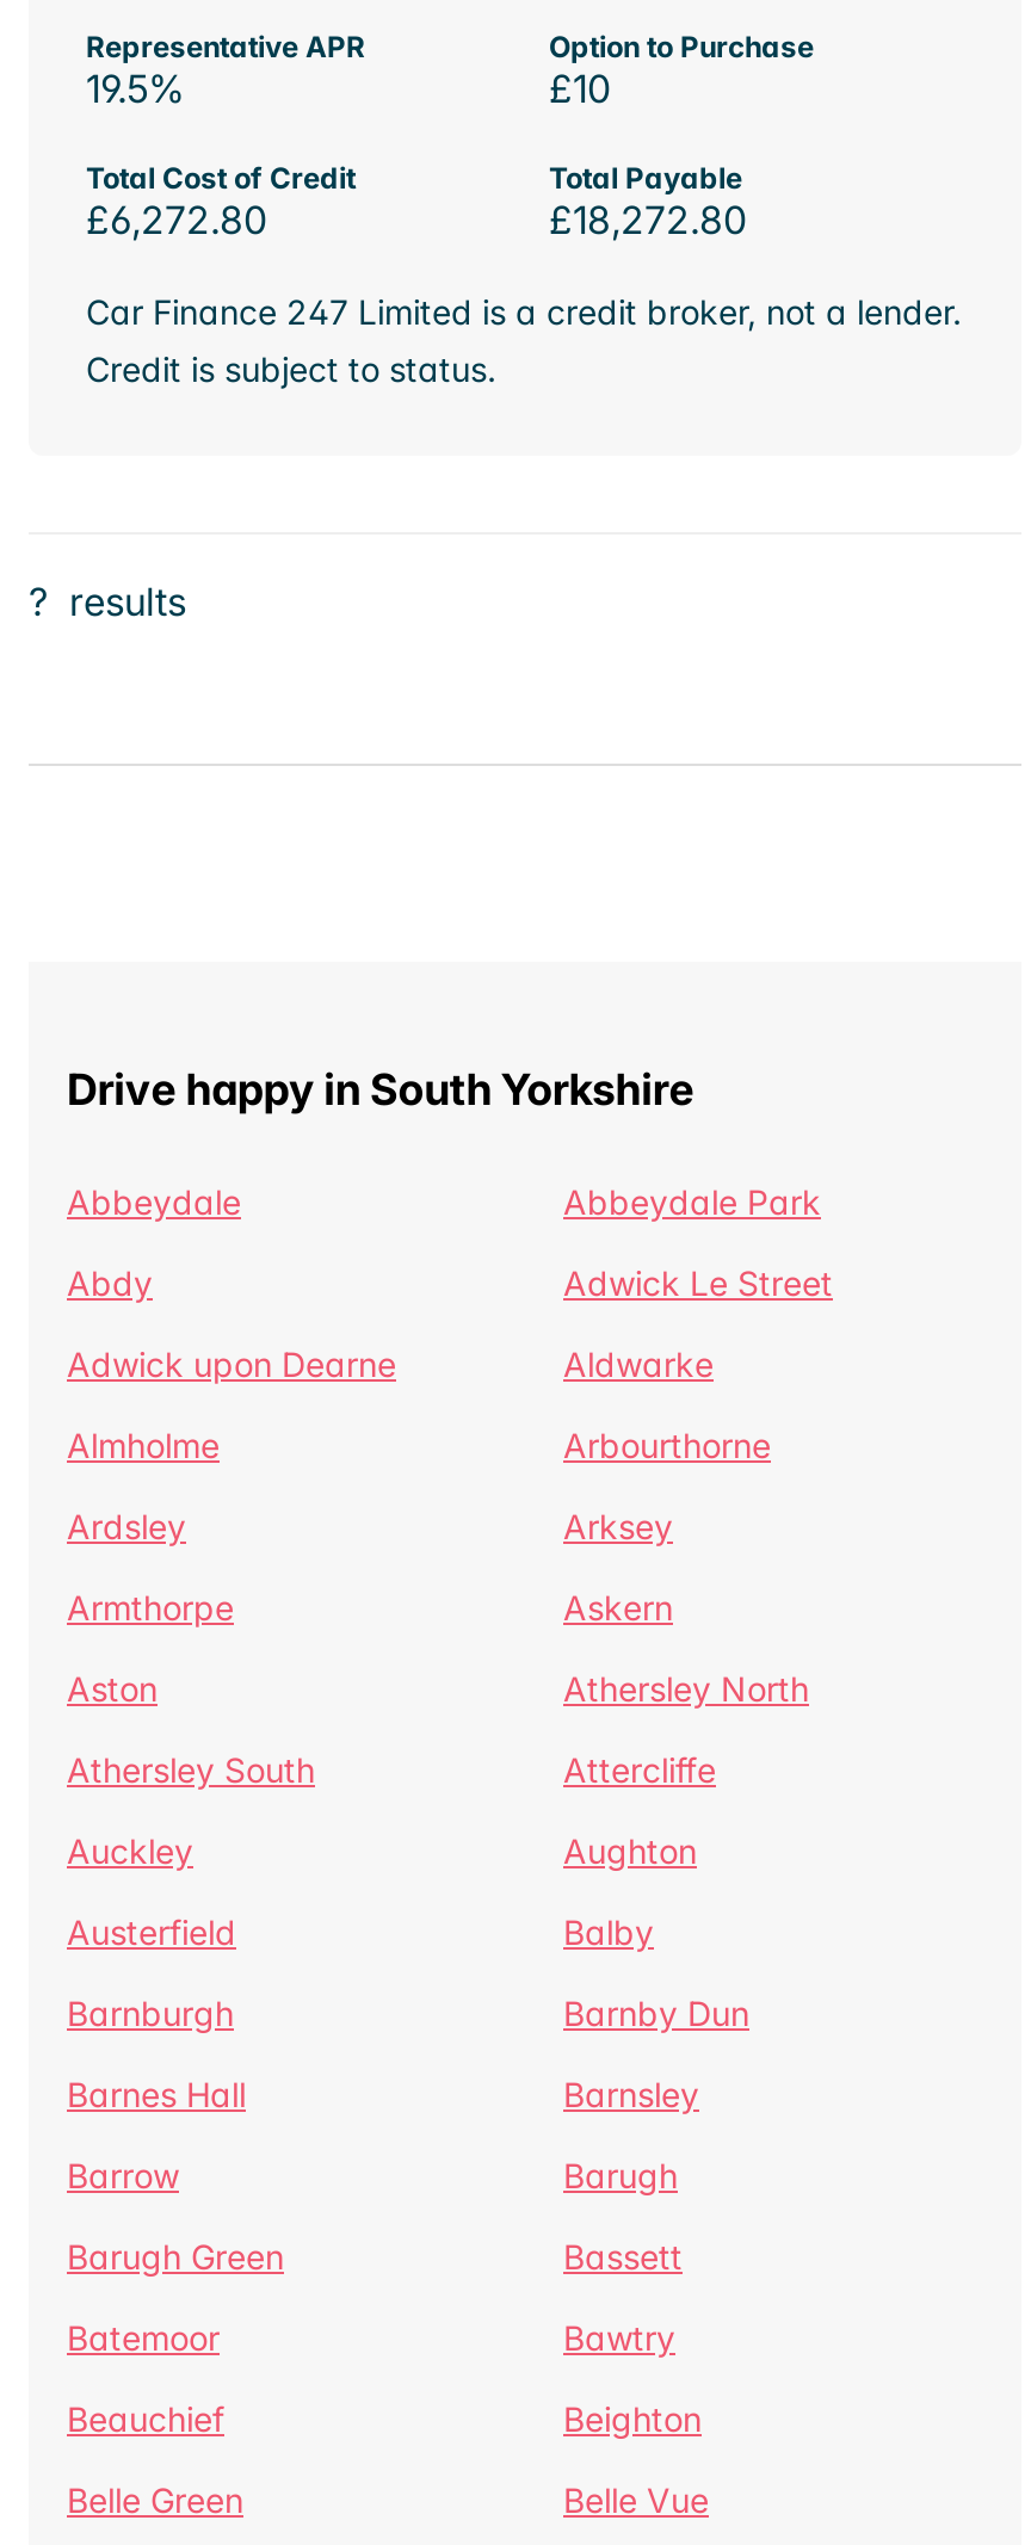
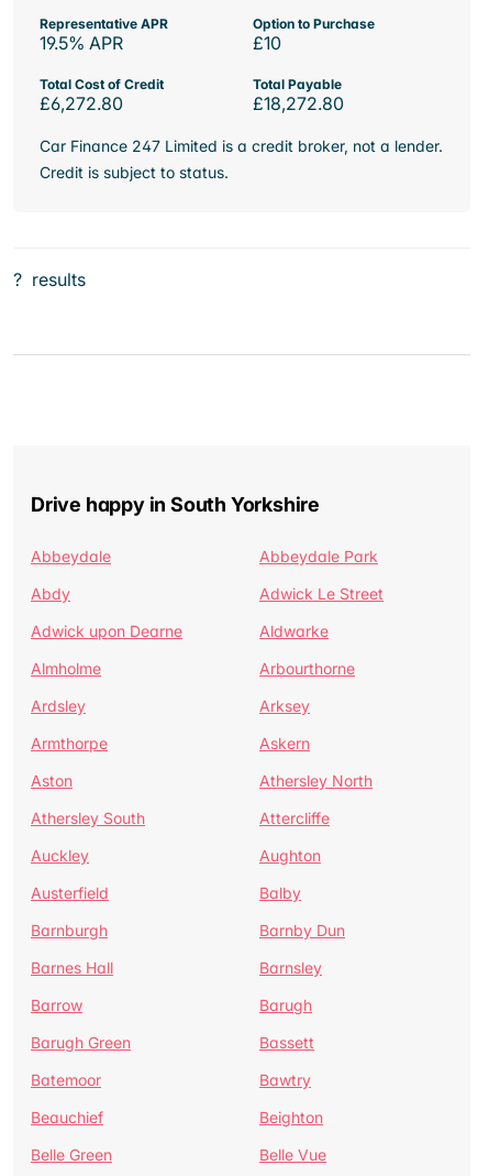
[86,64,184,112] 19.5% -> [40,32,123,54] 19.5% APR

